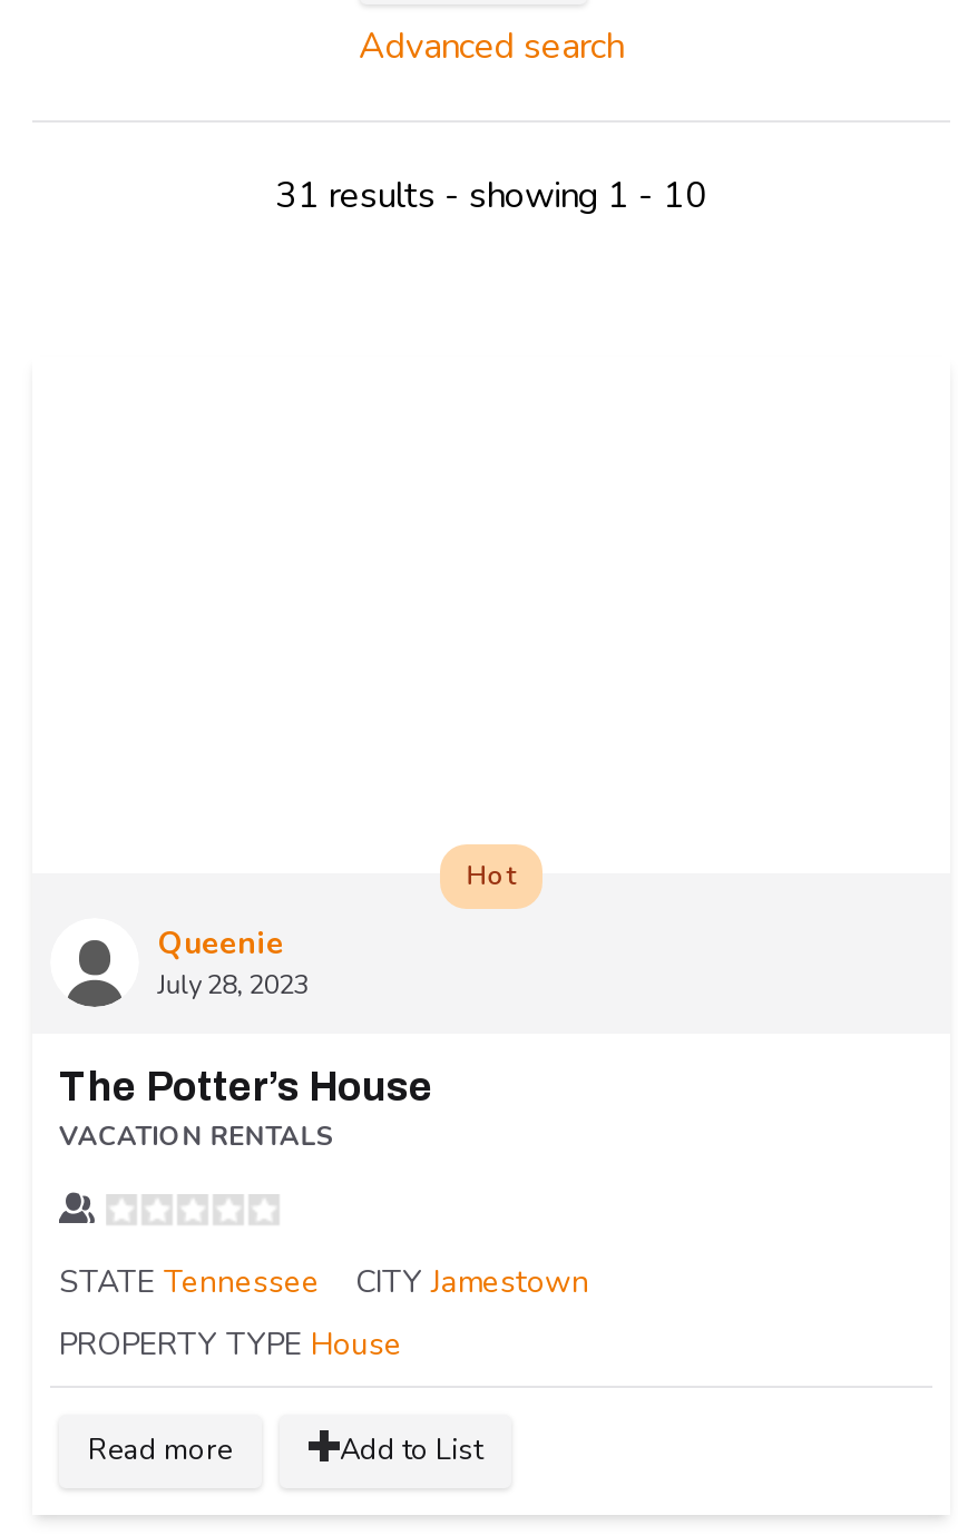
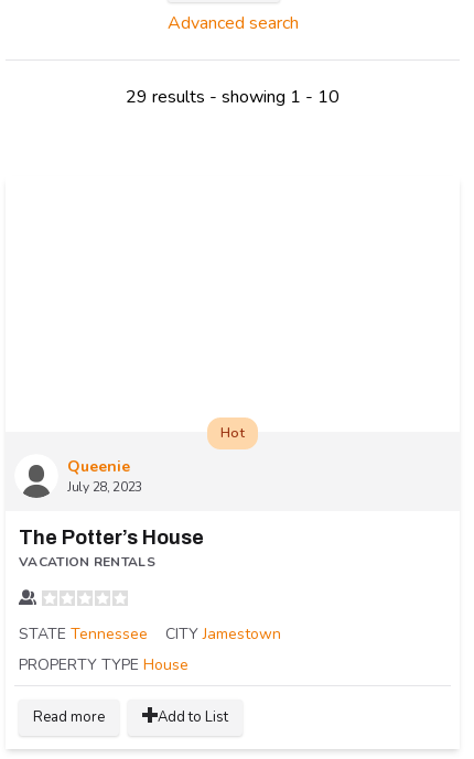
[275,172,707,221] 31 results - showing 1 - 10 -> [126,85,340,109] 29 results - showing 1 - 10

